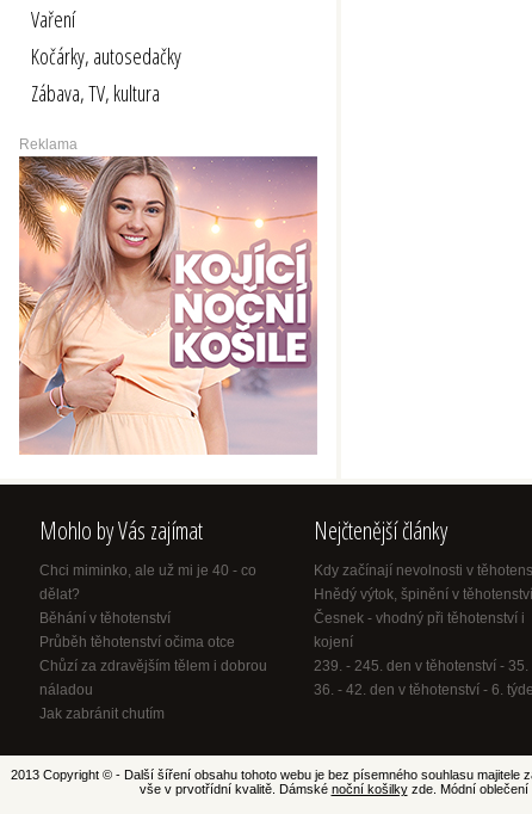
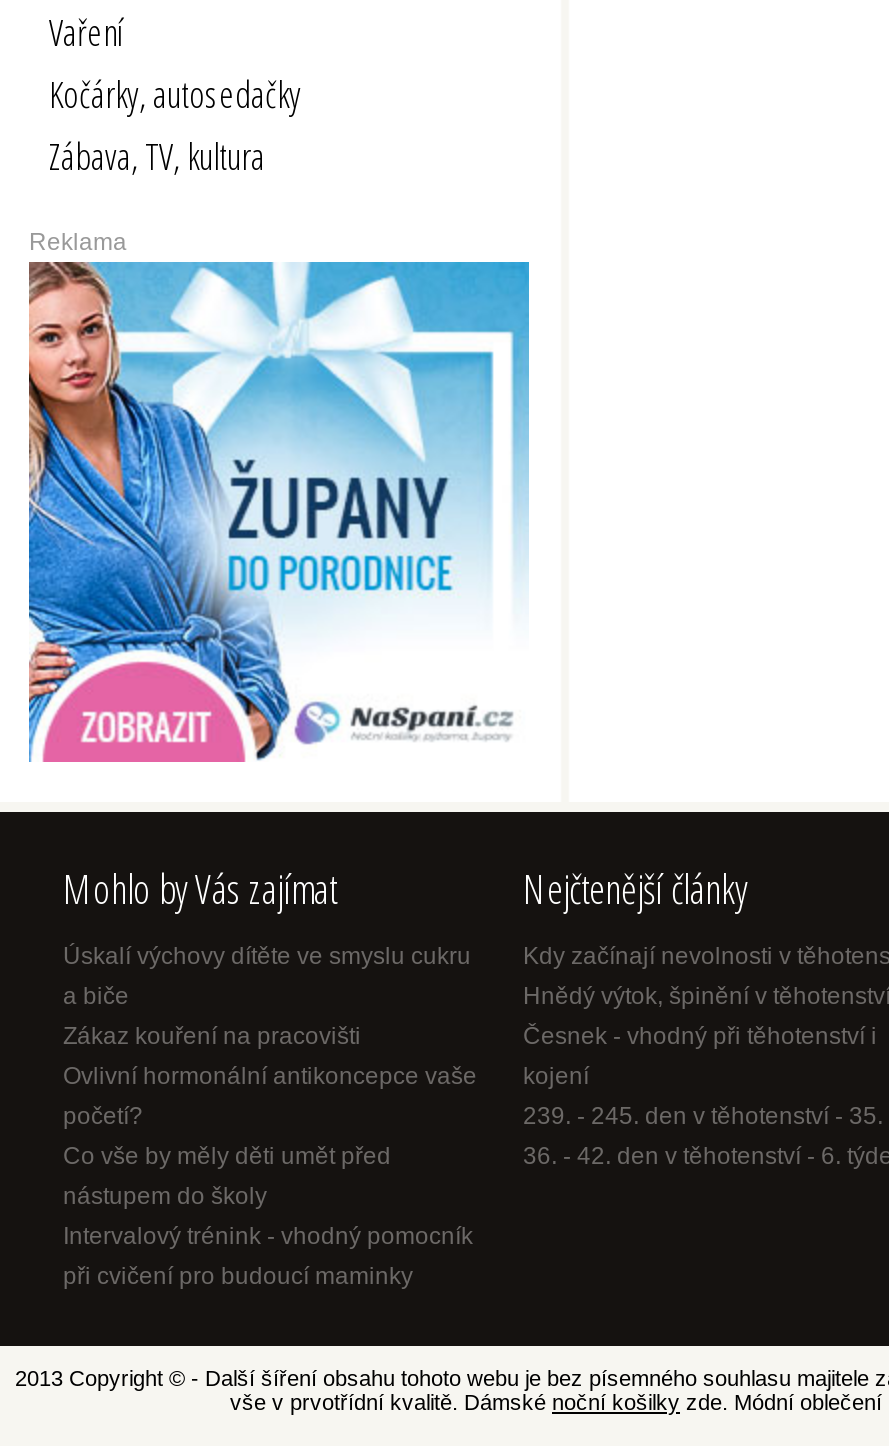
[18,155,318,456] [image] -> [27,260,531,762] [image]
[39,562,267,722] Chci miminko, ale už mi je 40 - co | dělat? | Běhání v těhotenství | Průběh těhotenství očima otce | Chůzí za zdravějším tělem i dobrou | náladou | Jak zabránit chutím -> [63,942,477,1290] Úskalí výchovy dítěte ve smyslu cukru | a biče | Zákaz kouření na pracovišti | Ovlivní hormonální antikoncepce vaše | početí? | Co vše by měly děti umět před | nástupem do školy | Intervalový trénink - vhodný pomocník | při cvičení pro budoucí maminky

